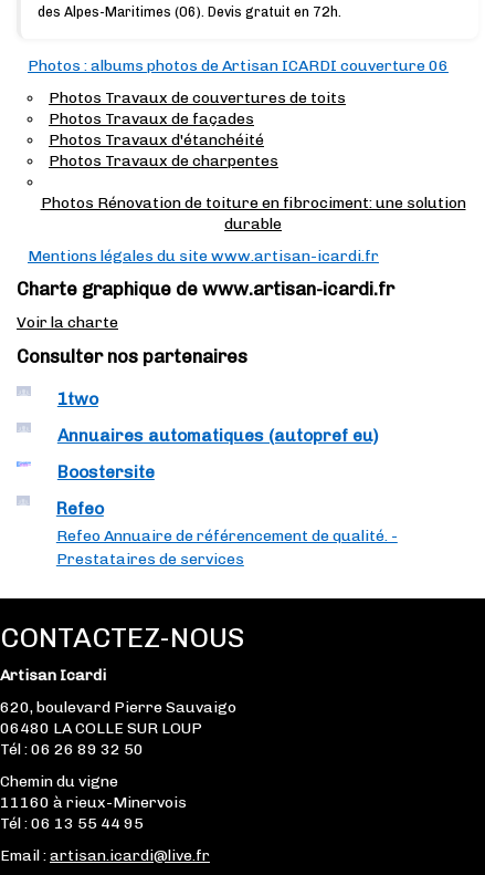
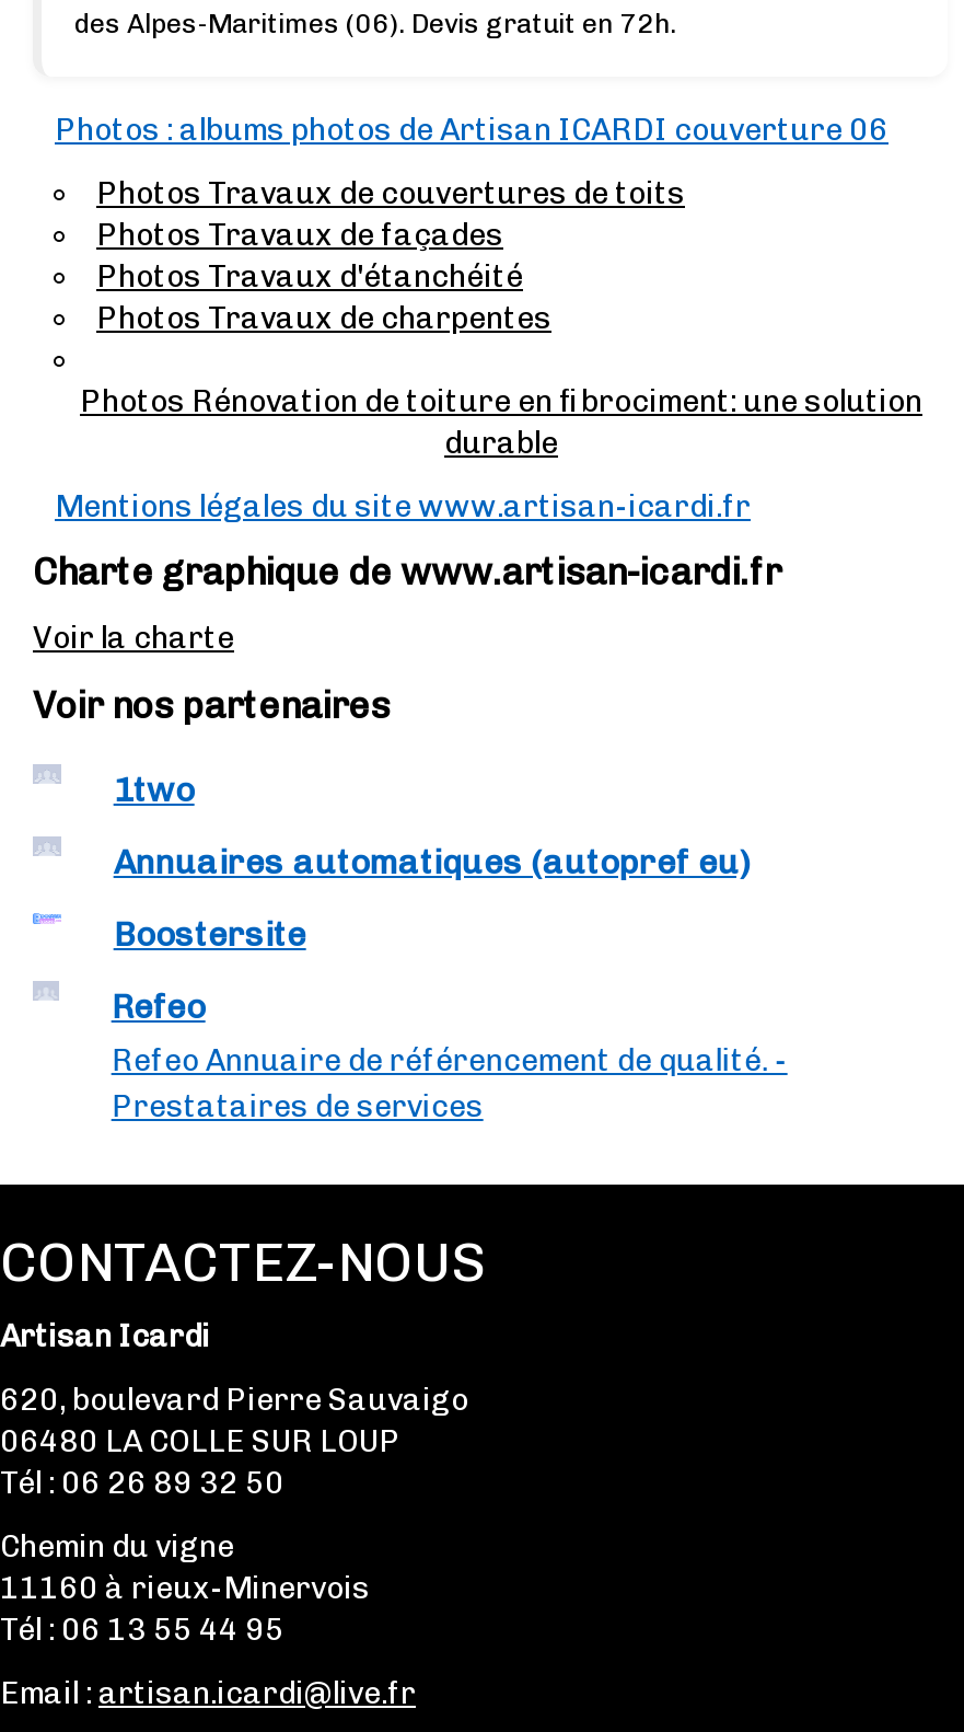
[17,345,247,367] Consulter nos partenaires -> [33,683,390,727] Voir nos partenaires

